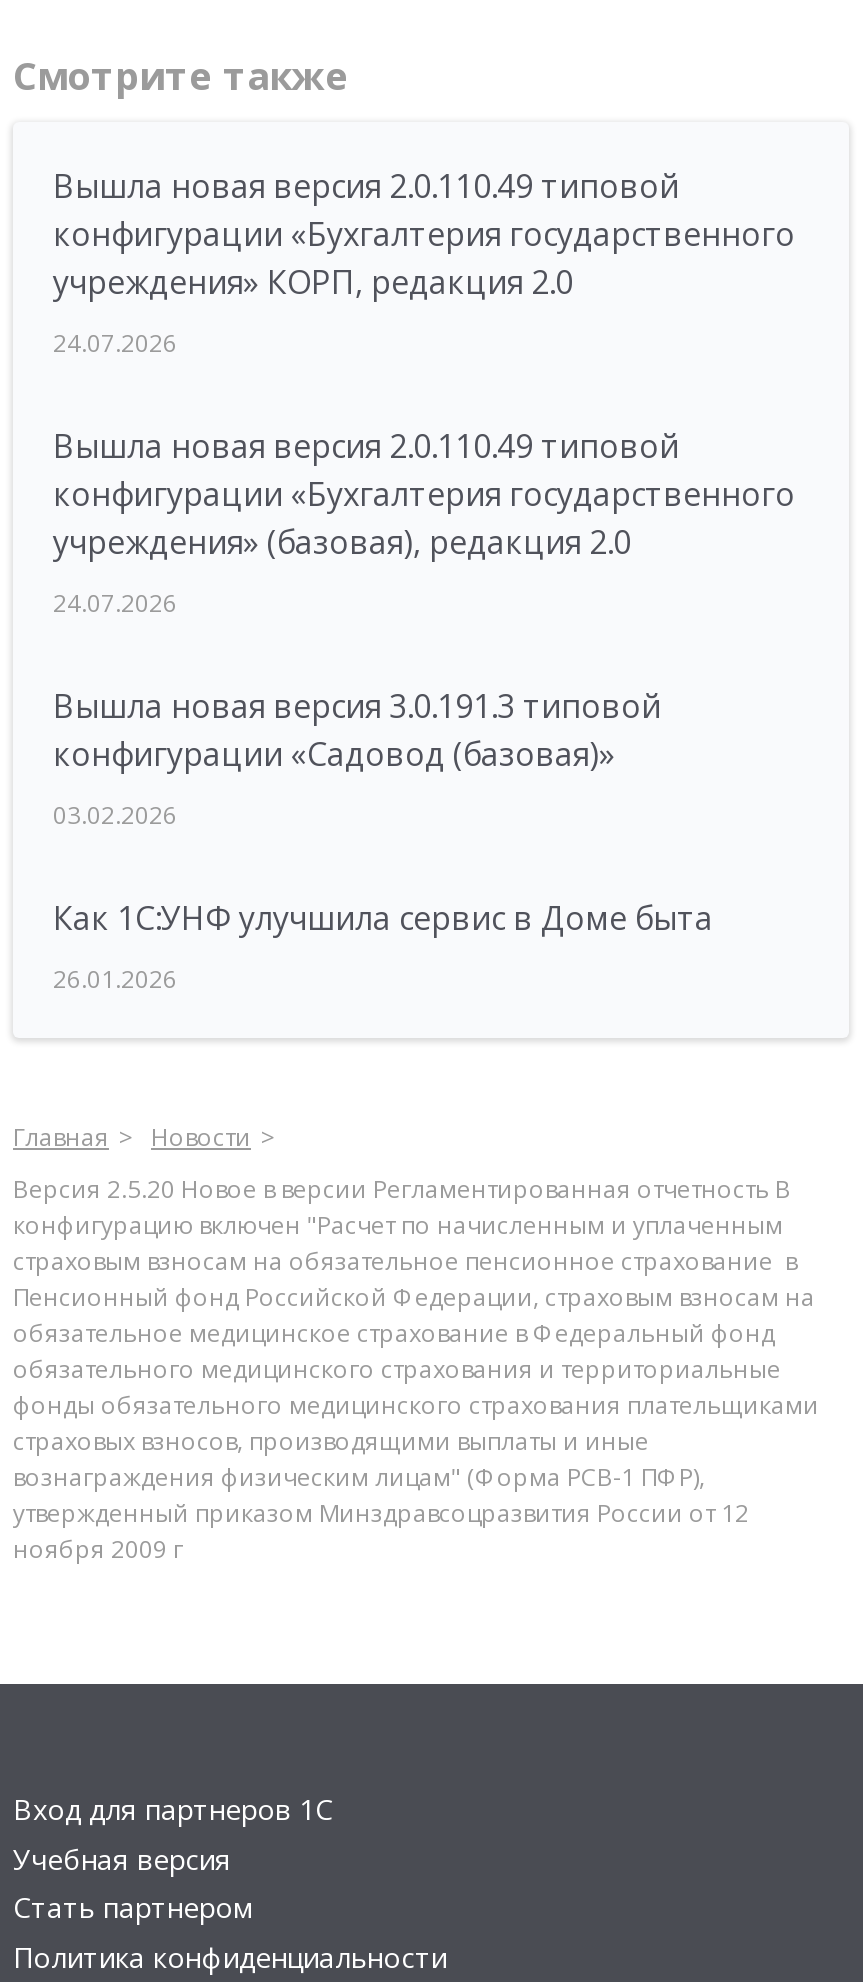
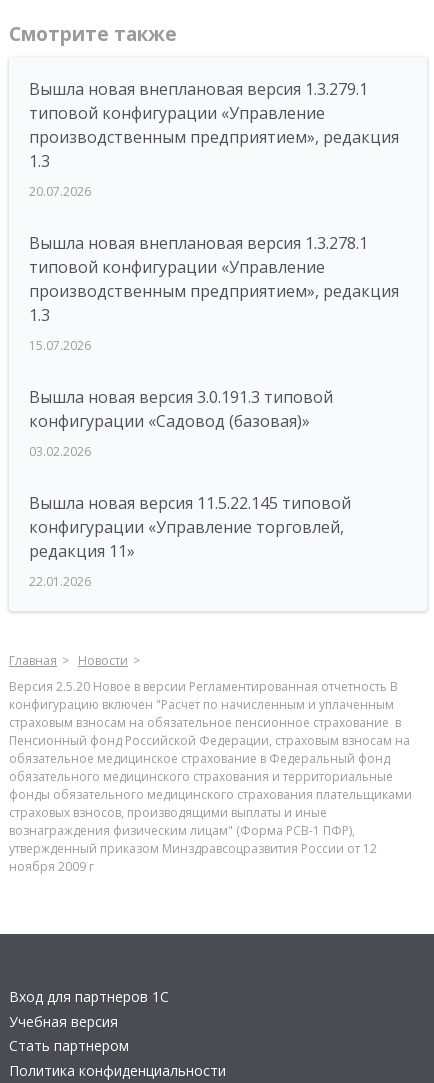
[53,164,795,304] Вышла новая версия 2.0.110.49 типовой | конфигурации «Бухгалтерия государственного | учреждения» КОРП, редакция 2.0 -> [29,78,399,172] Вышла новая внеплановая версия 1.3.279.1 | типовой конфигурации «Управление | производственным предприятием», редакция | 1.3
[53,326,177,360] 24.07.2026 -> [29,183,91,200] 20.07.2026
[53,424,795,564] Вышла новая версия 2.0.110.49 типовой | конфигурации «Бухгалтерия государственного | учреждения» (базовая), редакция 2.0 -> [29,232,399,326] Вышла новая внеплановая версия 1.3.278.1 | типовой конфигурации «Управление | производственным предприятием», редакция | 1.3
[53,586,177,620] 24.07.2026 -> [29,337,91,354] 15.07.2026
[53,896,713,940] Как 1С:УНФ улучшила сервис в Доме быта -> [29,492,351,562] Вышла новая версия 11.5.22.145 типовой | конфигурации «Управление торговлей, | редакция 11»
[53,962,177,996] 26.01.2026 -> [29,573,91,590] 22.01.2026

